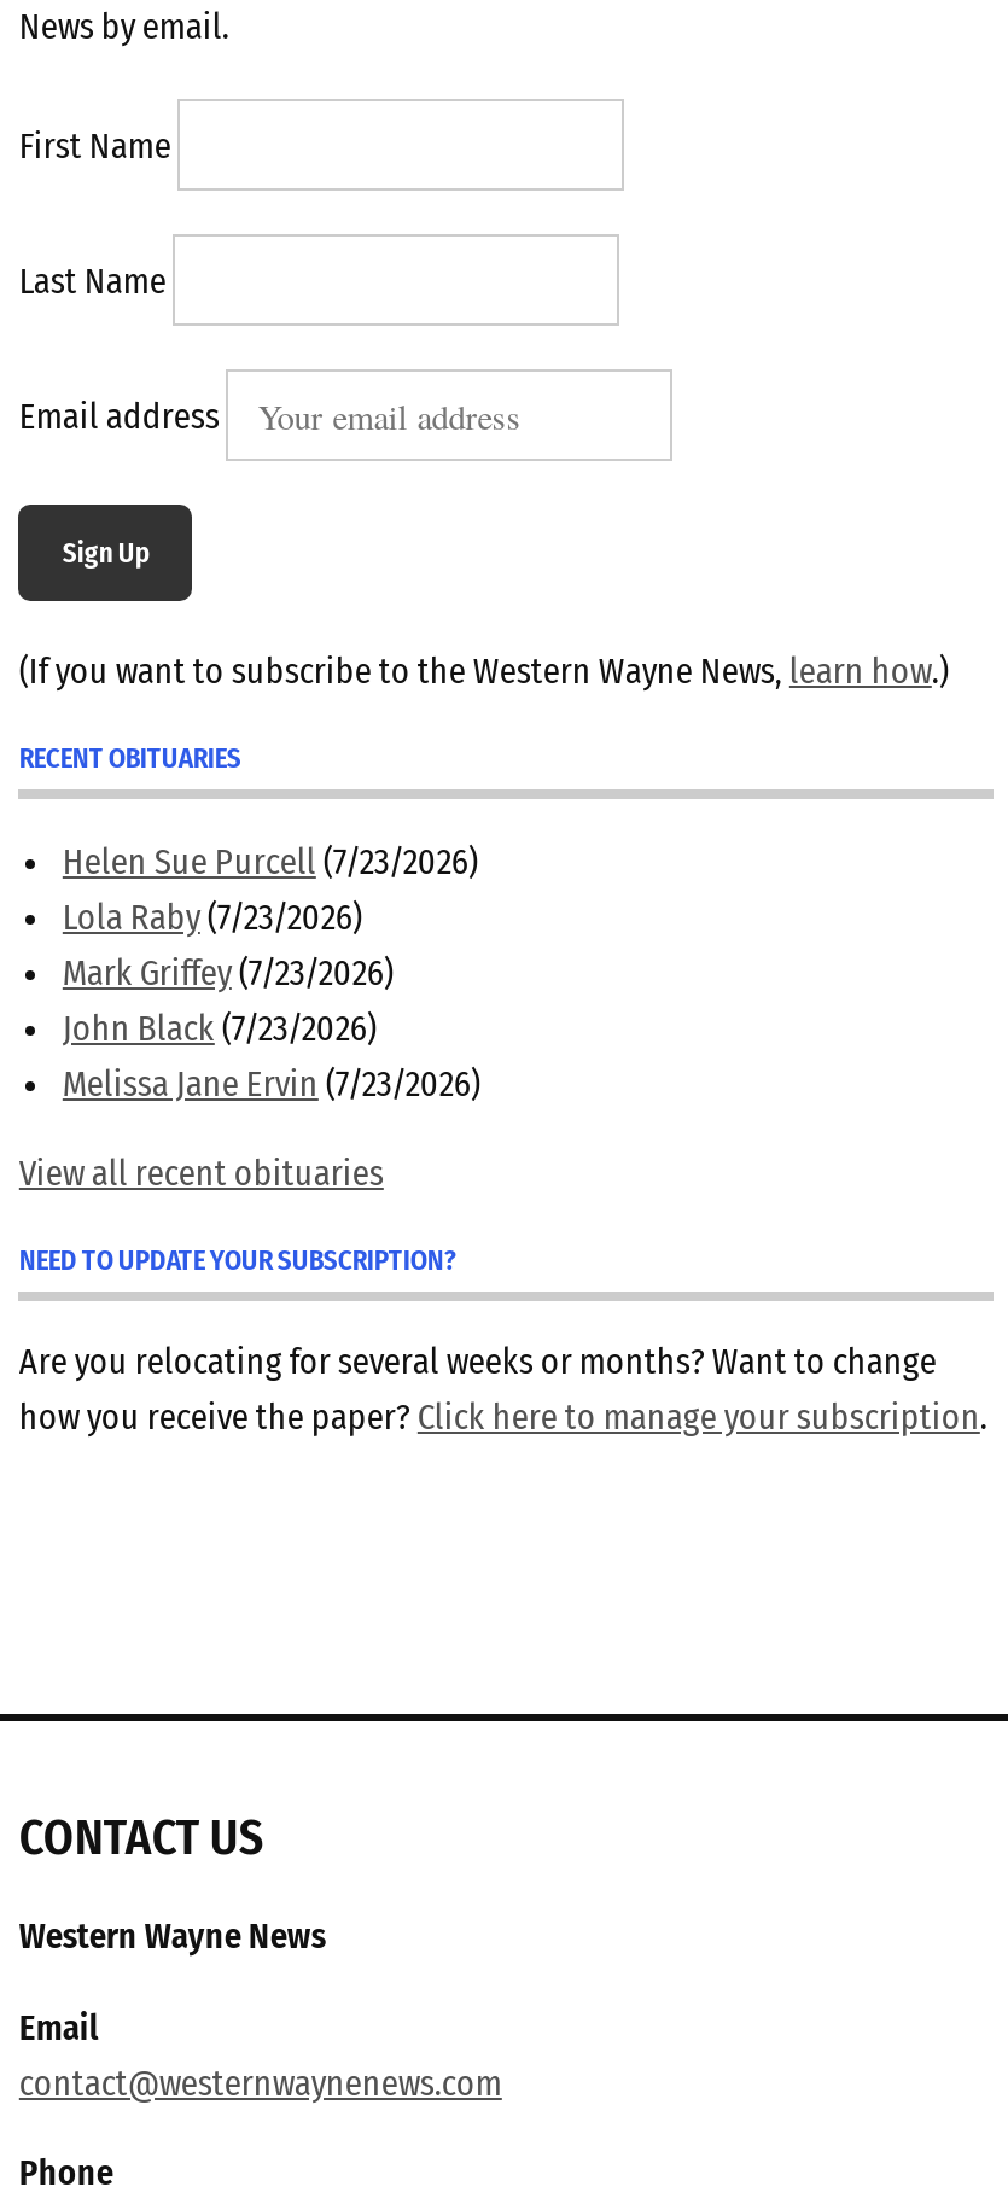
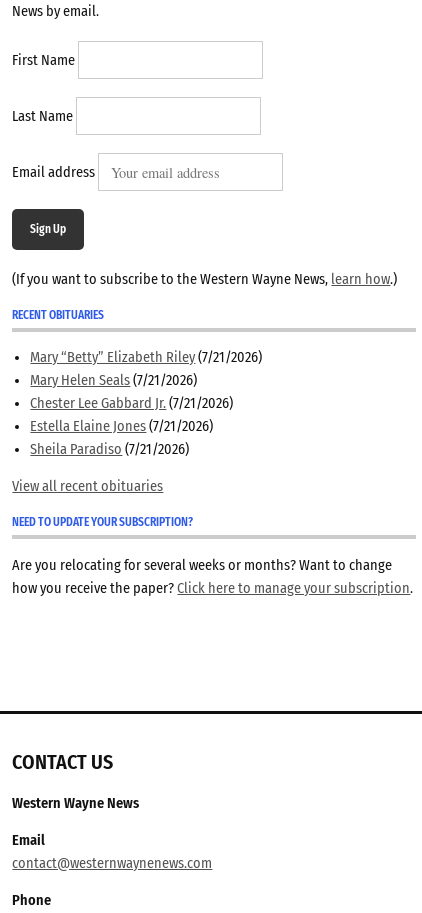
[63,842,480,1105] Helen Sue Purcell (7/23/2026) | Lola Raby (7/23/2026) | Mark Griffey (7/23/2026) | John Black (7/23/2026) | Melissa Jane Ervin (7/23/2026) -> [30,349,262,458] Mary “Betty” Elizabeth Riley (7/21/2026) | Mary Helen Seals (7/21/2026) | Chester Lee Gabbard Jr. (7/21/2026) | Estella Elaine Jones (7/21/2026) | Sheila Paradiso (7/21/2026)

